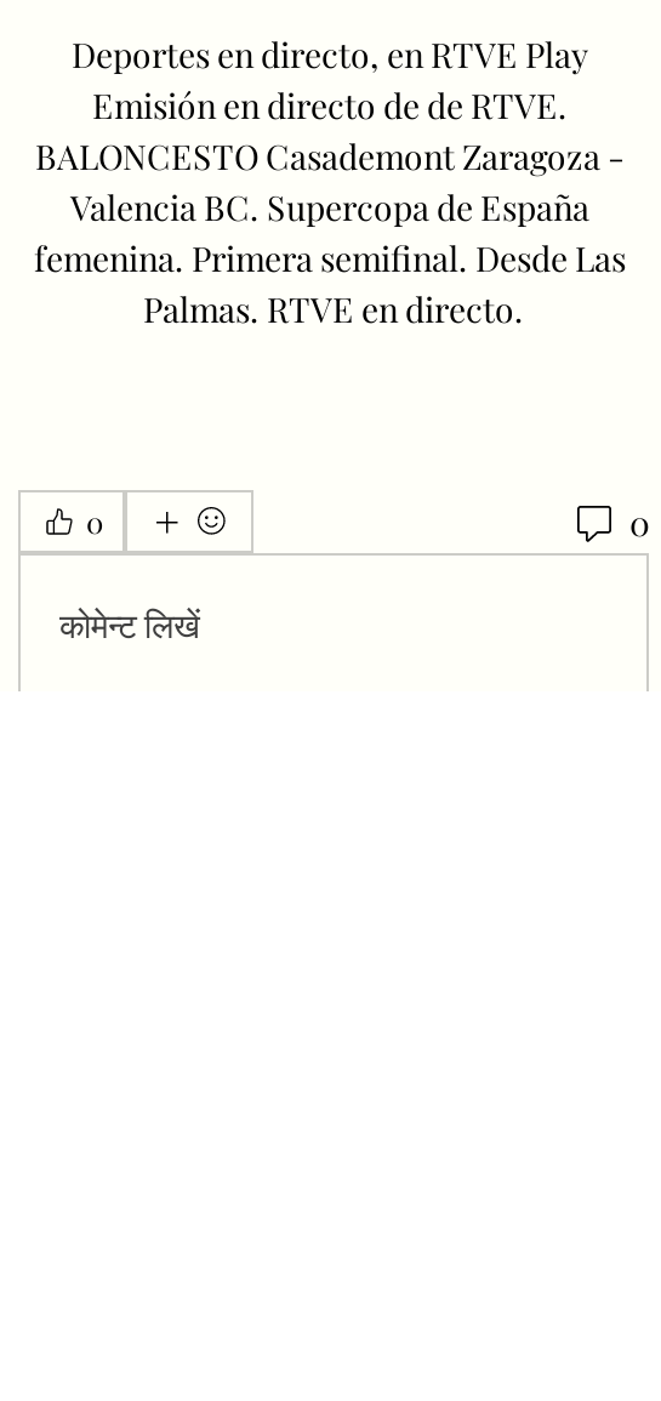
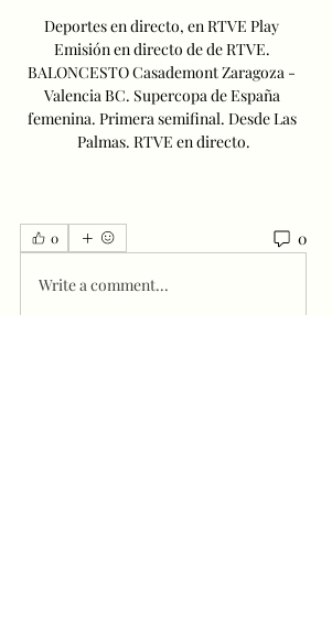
[59,601,200,647] कोमेन्ट लिखें -> [39,274,169,295] Write a comment...

